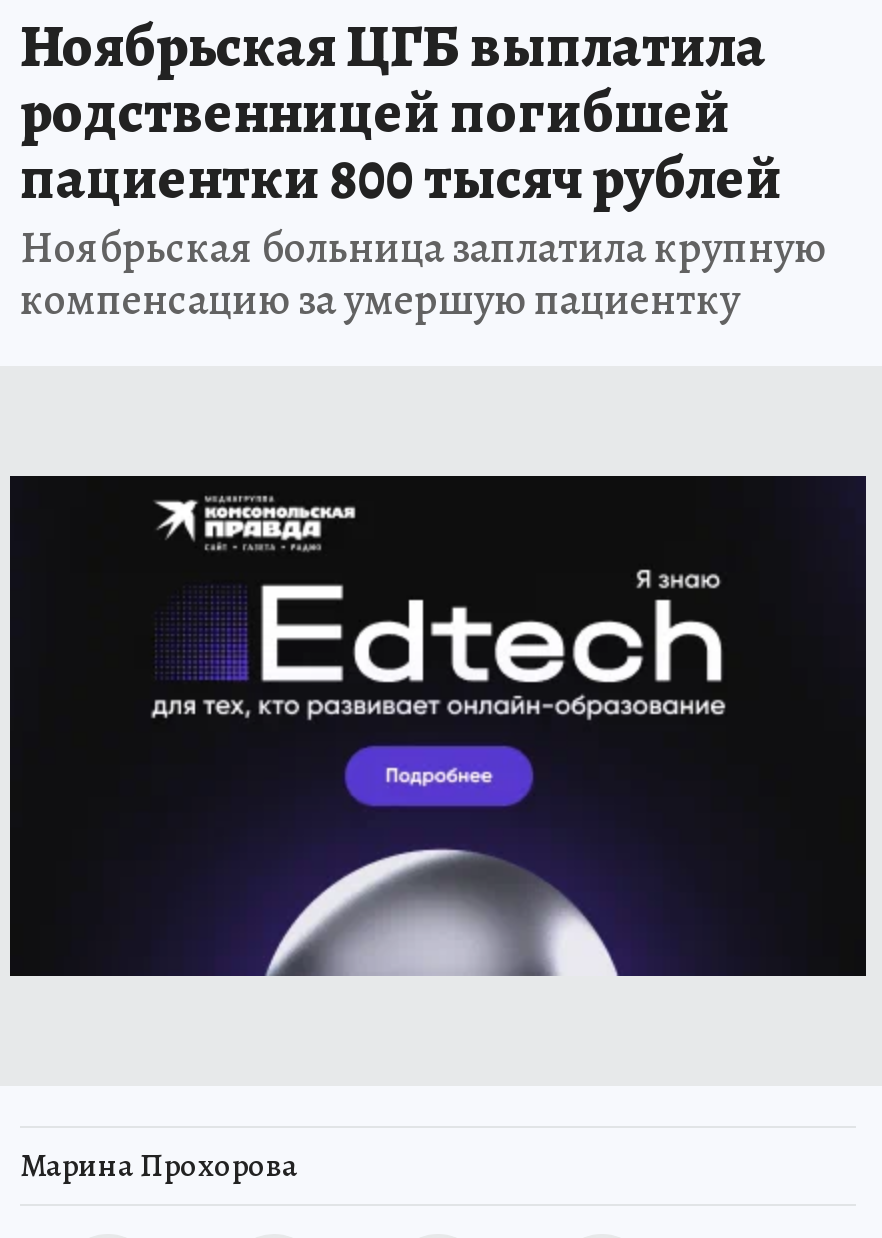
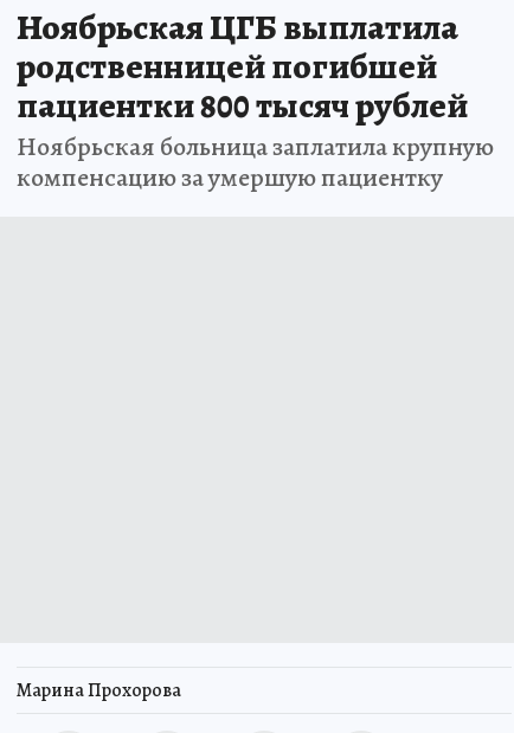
[8,474,868,978] [image] -> none

